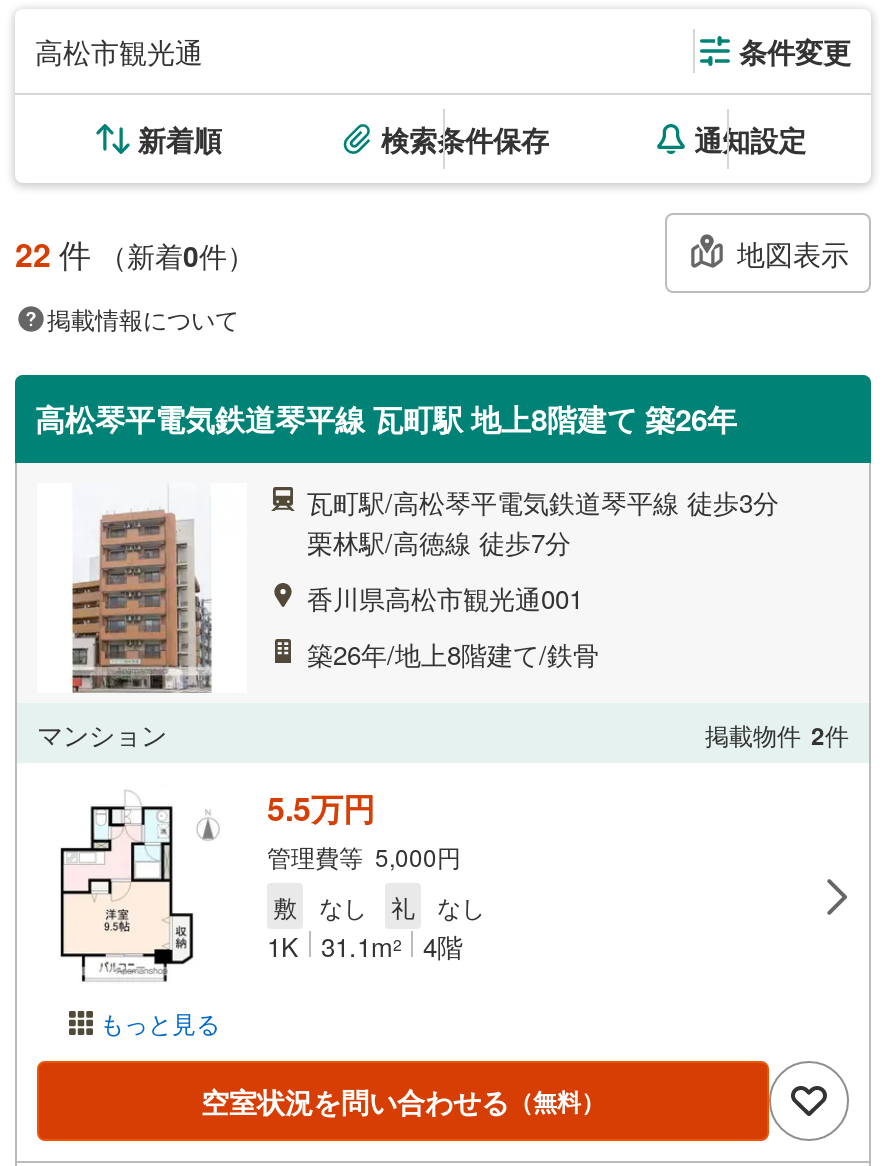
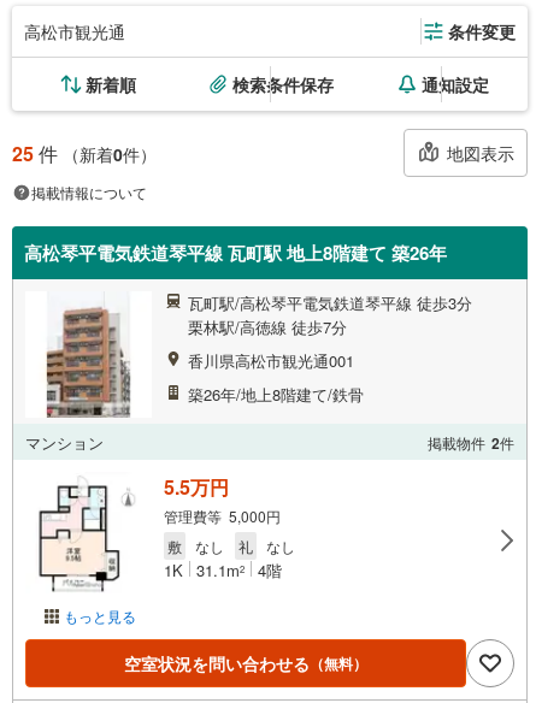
[15,230,255,276] 22件 （新着0件） -> [12,139,157,167] 25件 （新着0件）

